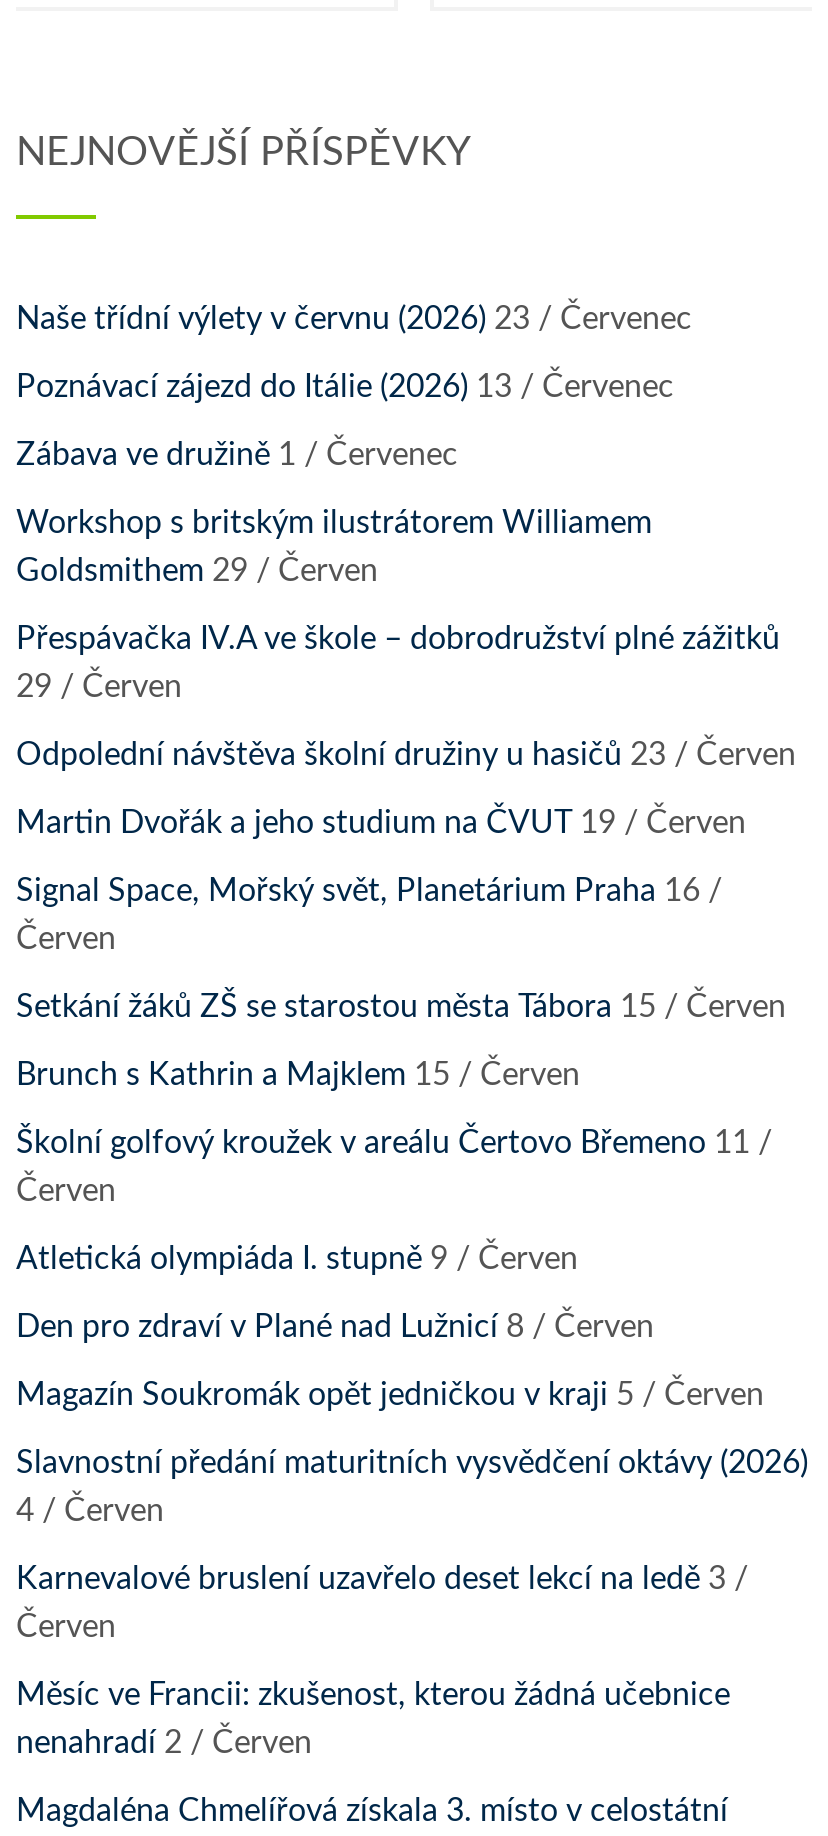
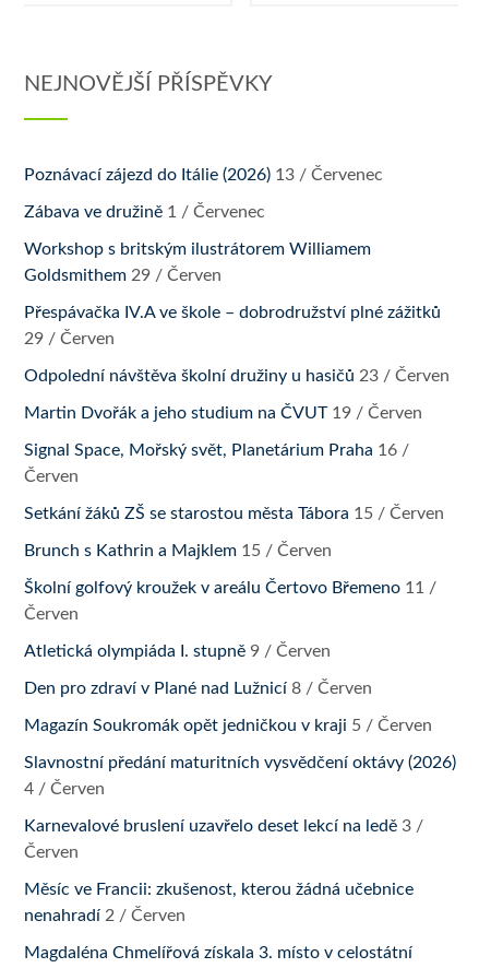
[16,304,692,336] Naše třídní výlety v červnu (2026) 23 / Červenec -> none

